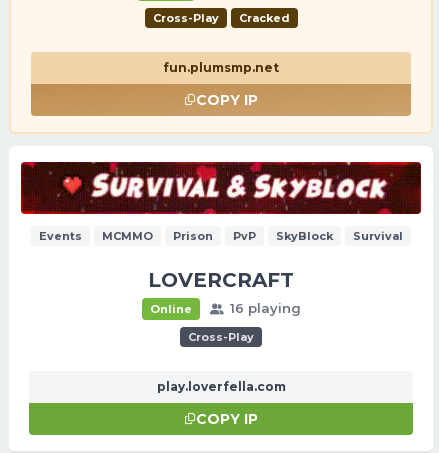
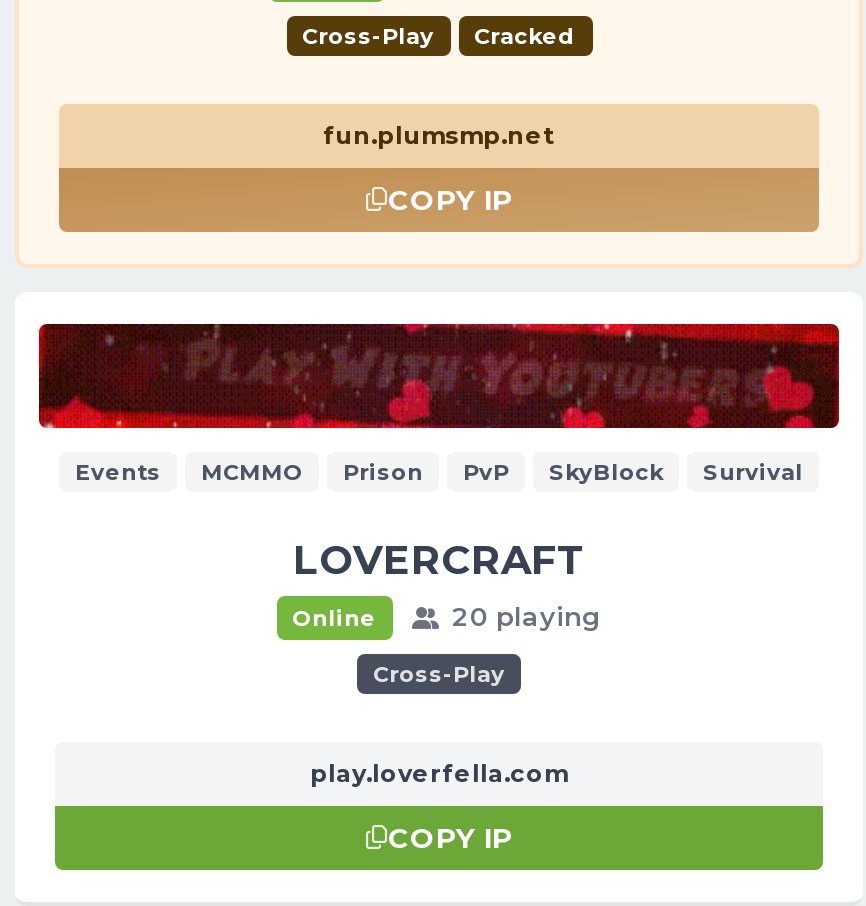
[21,161,421,215] [image] -> [39,322,839,430] [image]
[225,300,300,316] 16 playing -> [444,599,602,631] 20 playing

